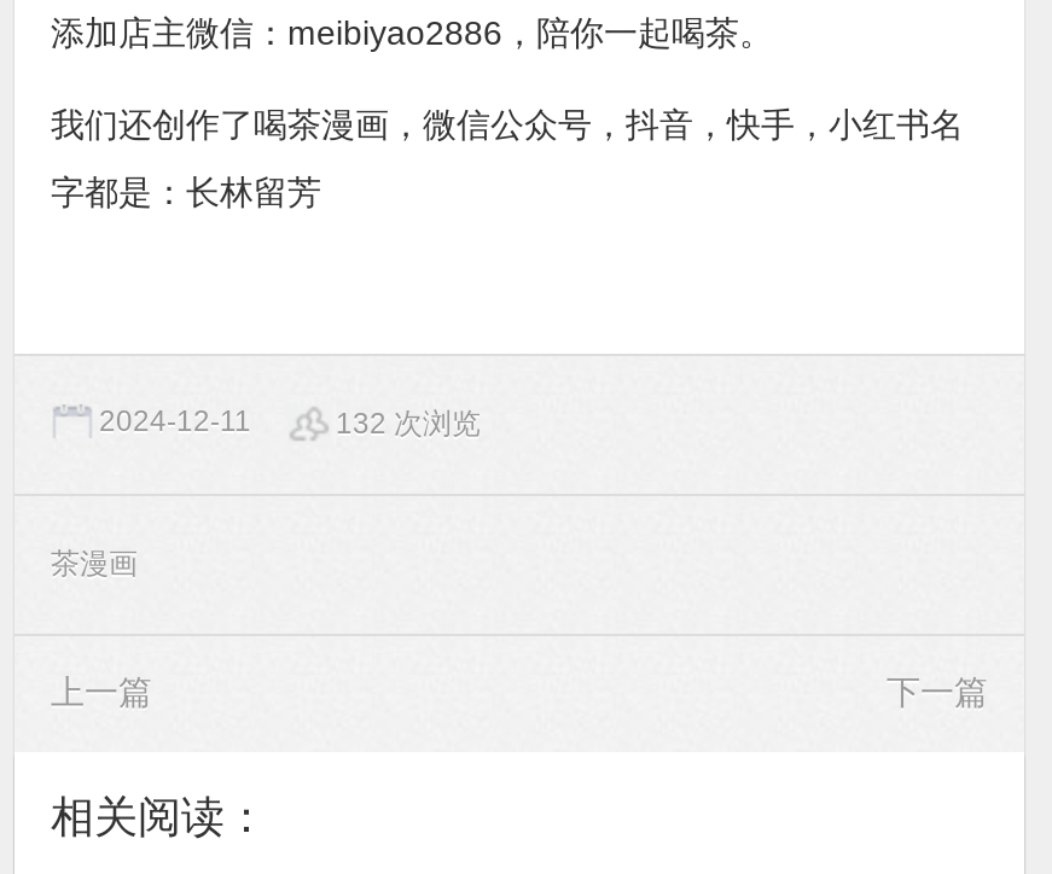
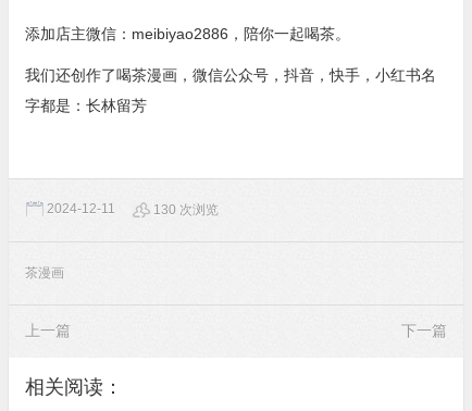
[336,408,481,442] 132 次浏览 -> [153,203,219,218] 130 次浏览

